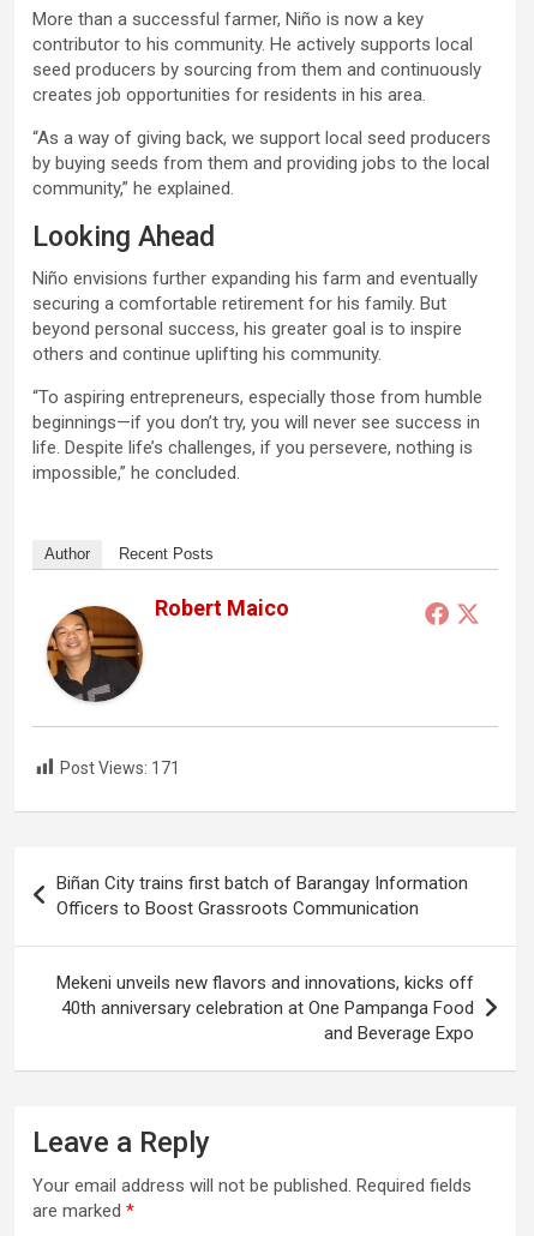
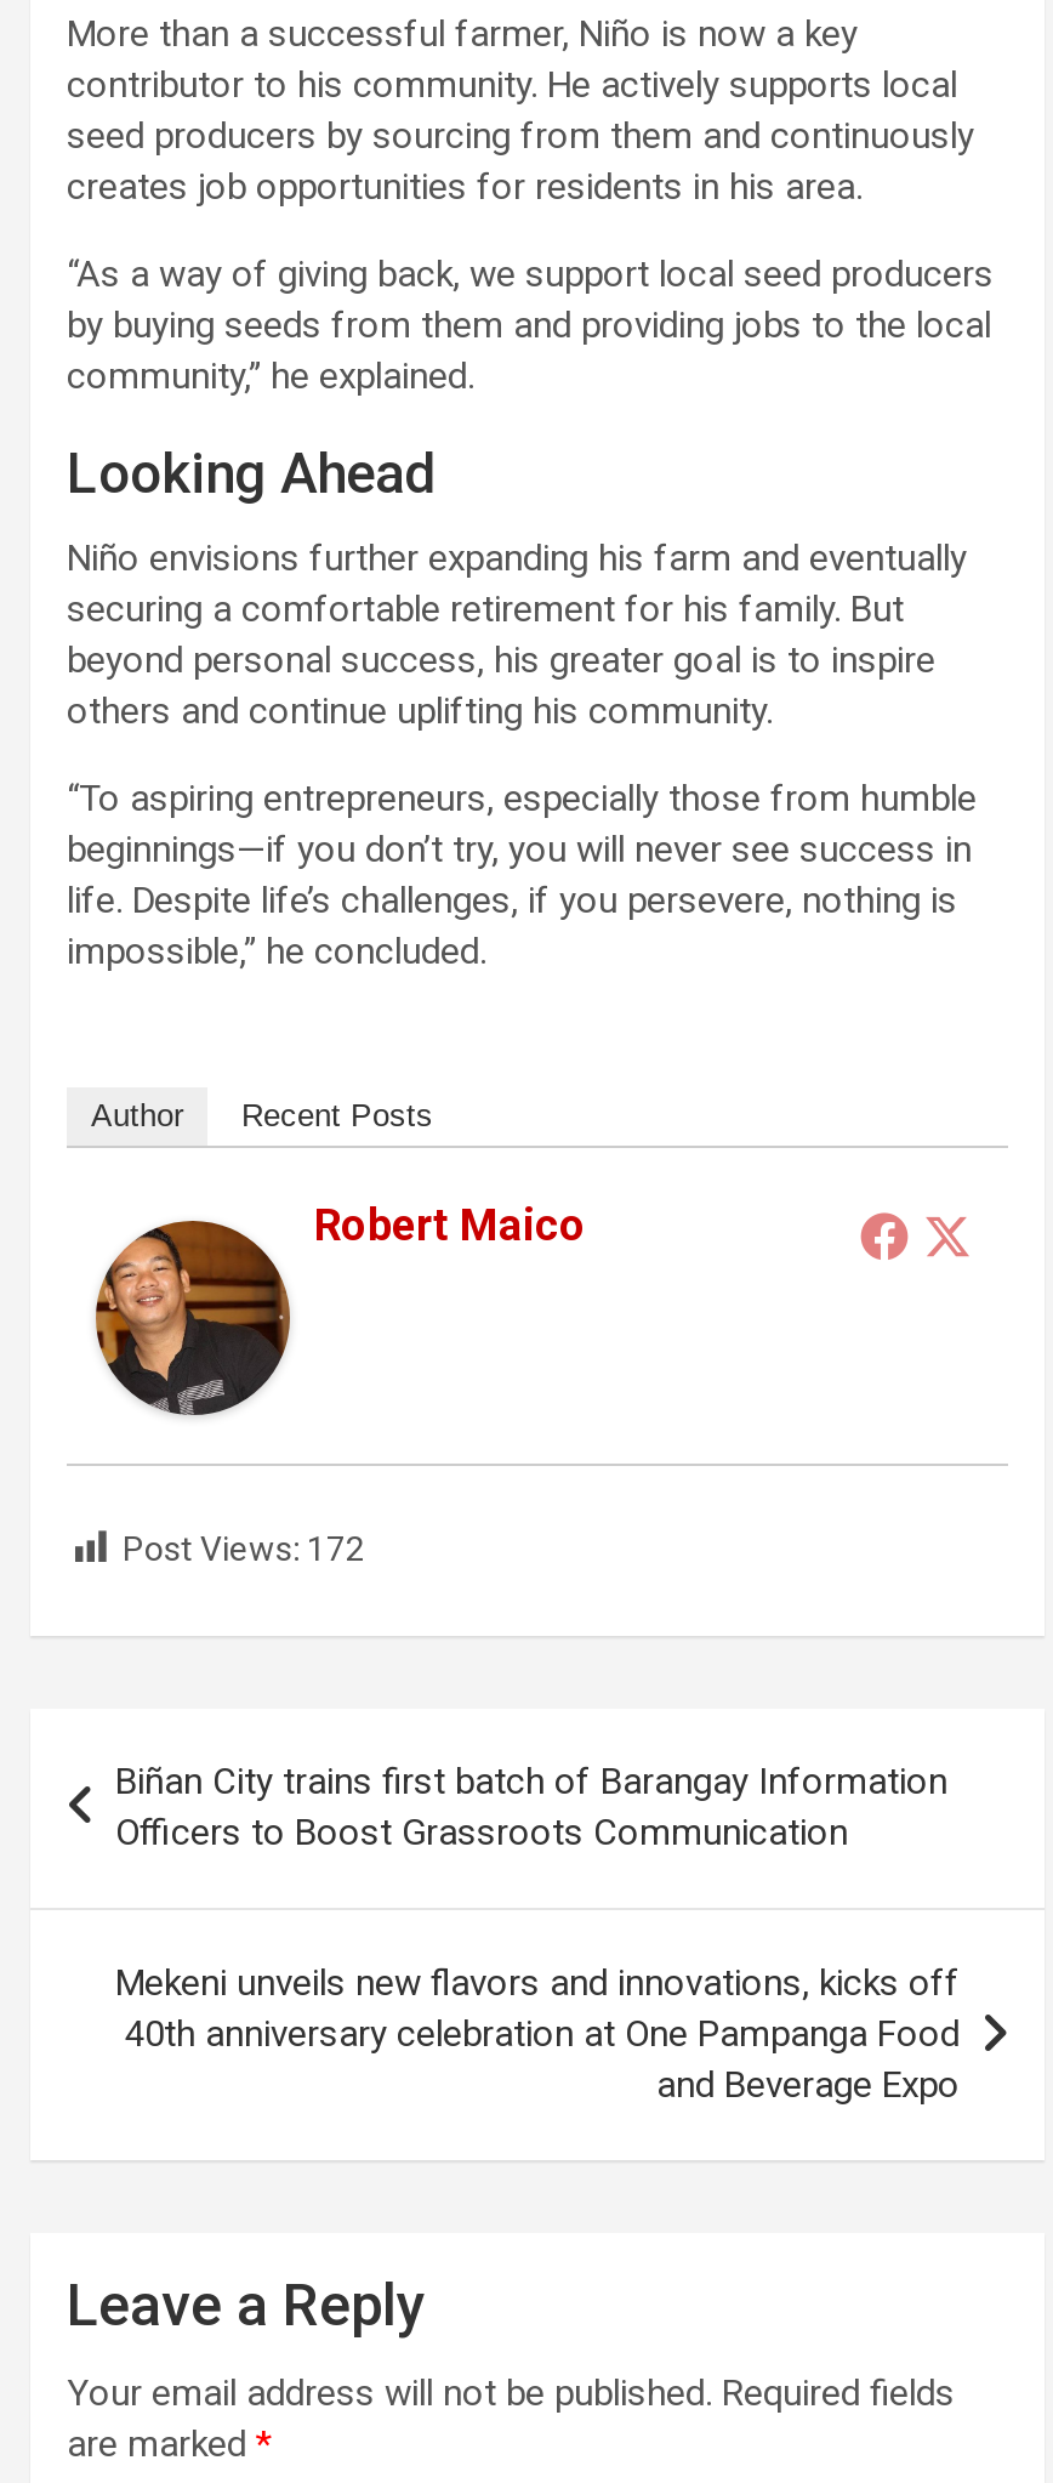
[60,759,180,778] Post Views: 171 -> [123,1529,365,1568] Post Views: 172

